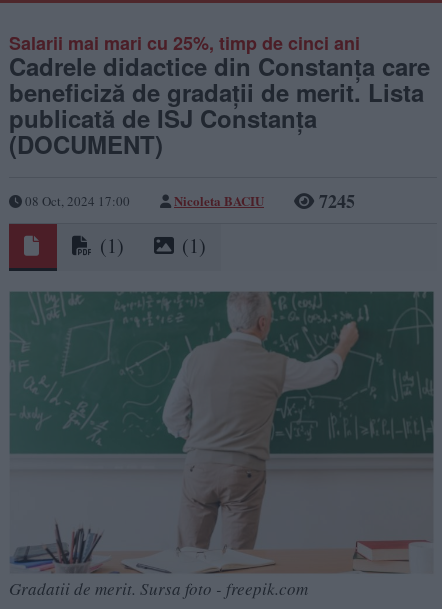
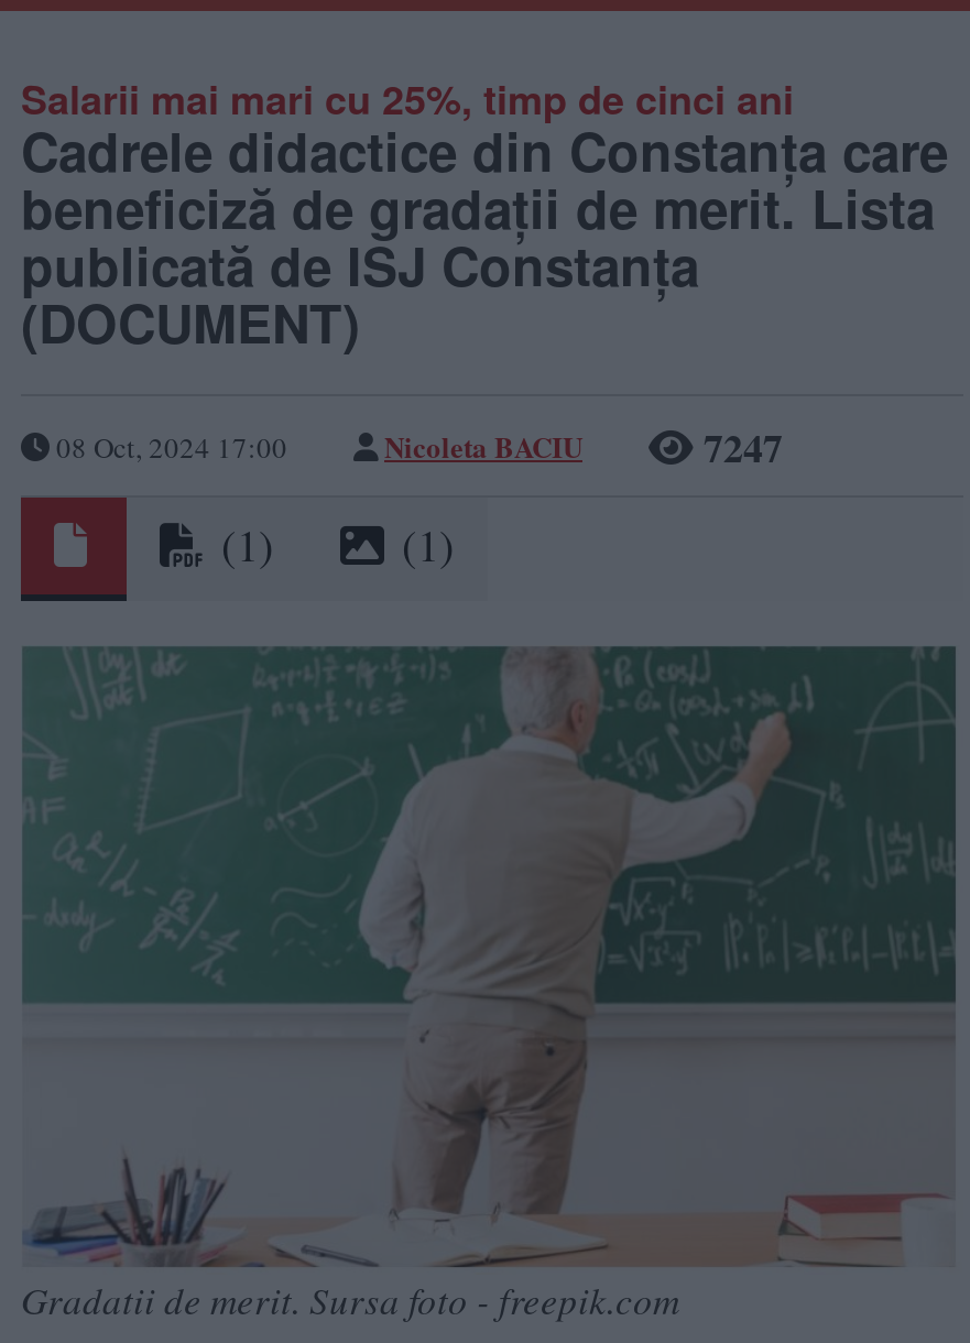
[314,187,355,213] 7245 -> [693,417,783,474] 7247

